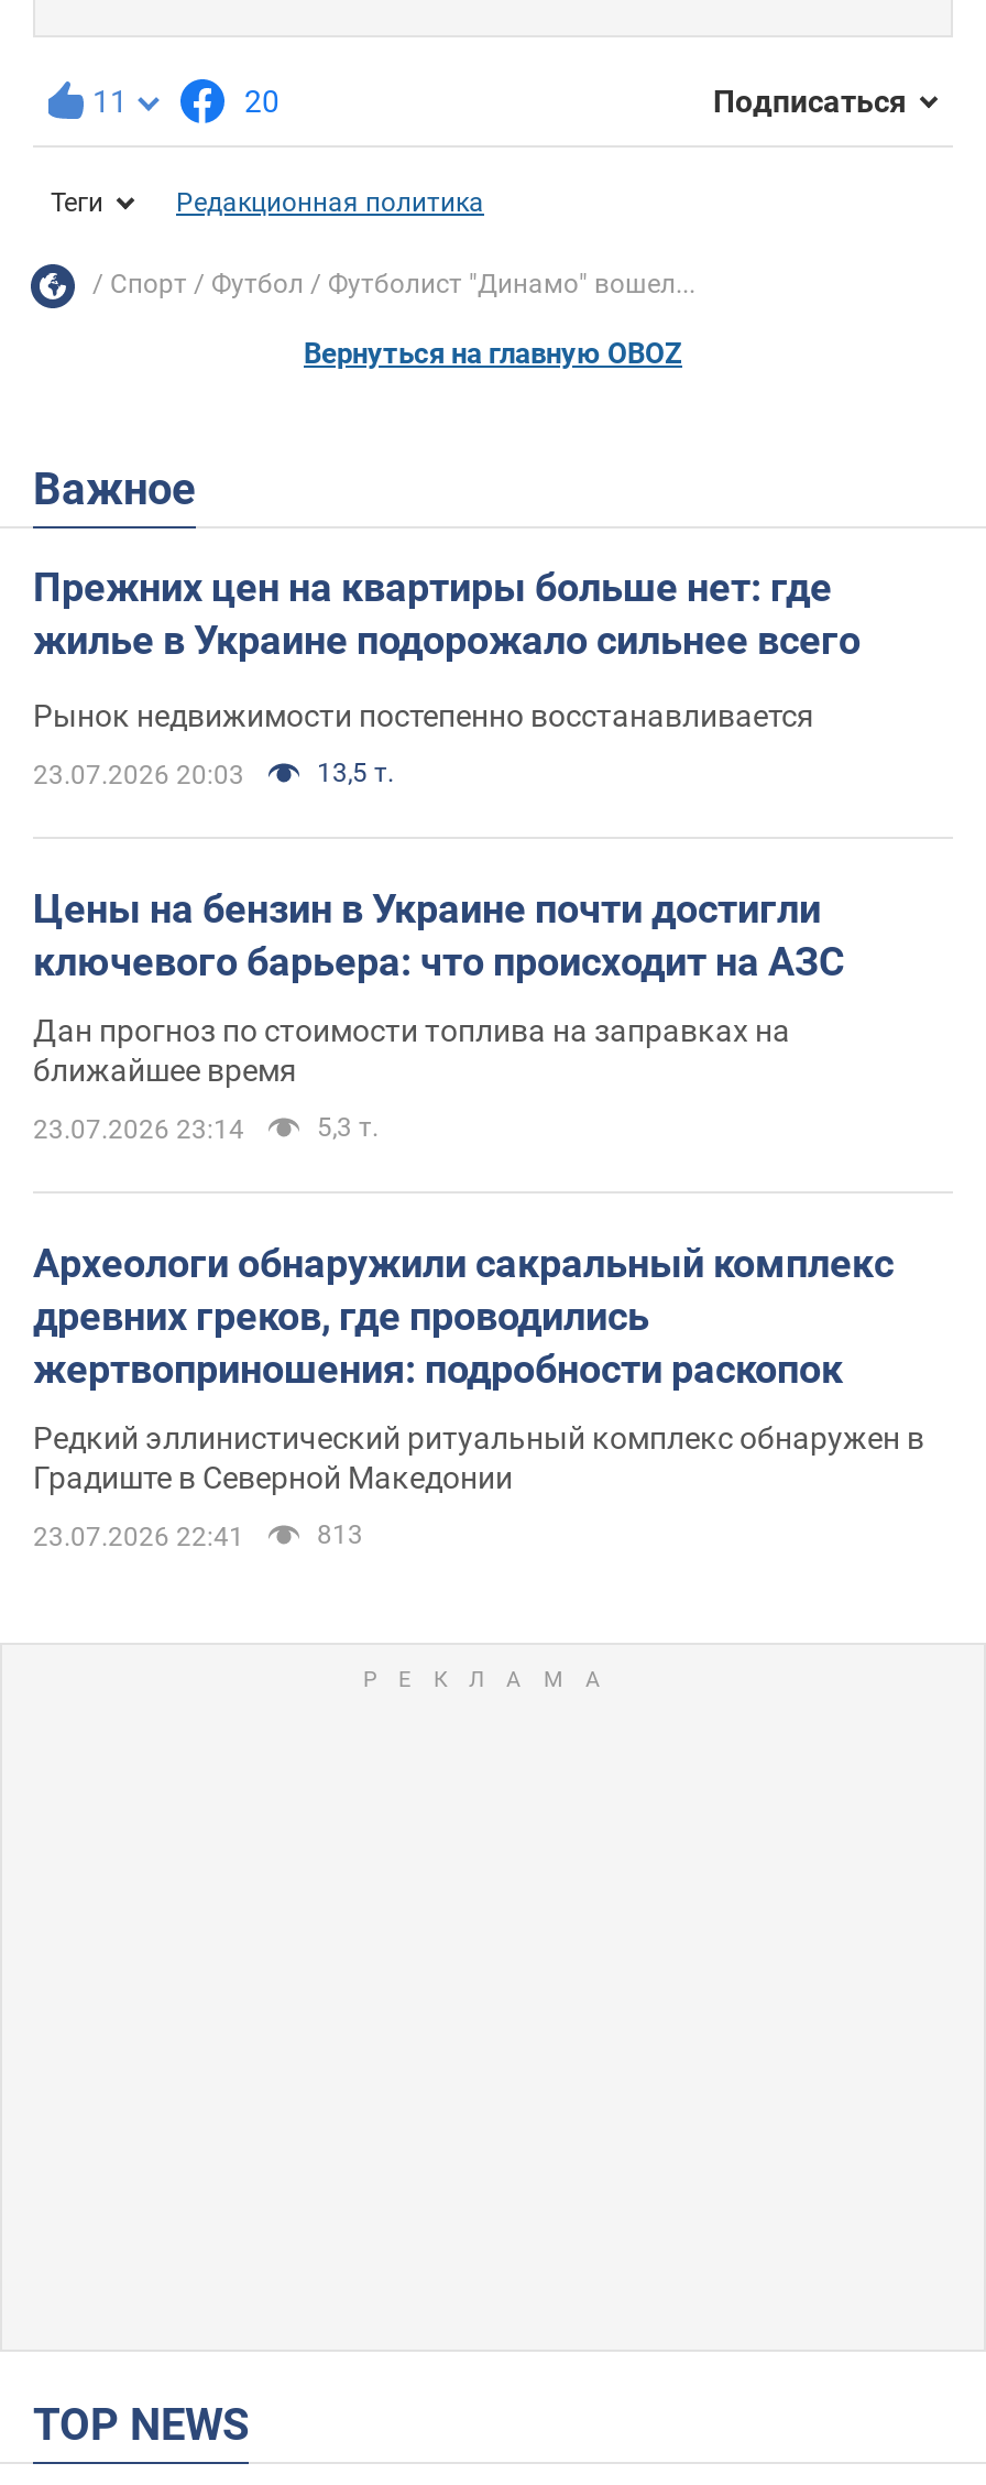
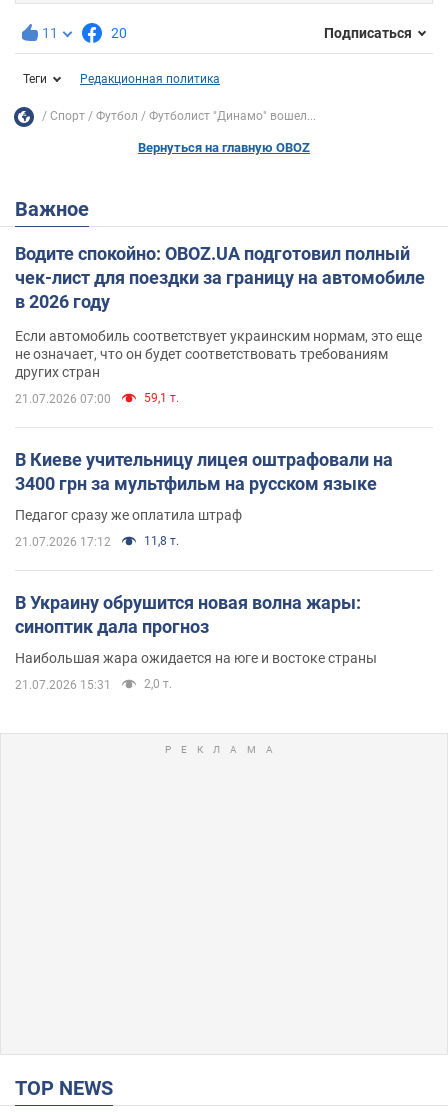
[33,563,861,662] Прежних цен на квартиры больше нет: где | жилье в Украине подорожало сильнее всего -> [15,243,425,312] Водите спокойно: OBOZ.UA подготовил полный | чек-лист для поездки за границу на автомобиле | в 2026 году
[33,697,814,733] Рынок недвижимости постепенно восстанавливается -> [15,328,422,380] Если автомобиль соответствует украинским нормам, это еще | не означает, что он будет соответствовать требованиям | других стран
[33,757,394,790] 23.07.2026 20:03 | 13,5 т. -> [15,391,179,406] 21.07.2026 07:00 | 59,1 т.
[33,885,845,984] Цены на бензин в Украине почти достигли | ключевого барьера: что происходит на АЗС -> [15,449,393,494] В Киеве учительницу лицея оштрафовали на | 3400 грн за мультфильм на русском языке
[33,1012,790,1087] Дан прогноз по стоимости топлива на заправках на | ближайшее время -> [15,507,242,523] Педагог сразу же оплатила штраф
[33,1111,379,1144] 23.07.2026 23:14 | 5,3 т. -> [15,534,179,549] 21.07.2026 17:12 | 11,8 т.
[33,1239,894,1391] Археологи обнаружили сакральный комплекс | древних греков, где проводились | жертвоприношения: подробности раскопок -> [15,592,361,637] В Украину обрушится новая волна жары: | синоптик дала прогноз
[33,1420,924,1495] Редкий эллинистический ритуальный комплекс обнаружен в | Градиште в Северной Македонии -> [15,650,377,666] Наибольшая жара ожидается на юге и востоке страны
[33,1519,363,1552] 23.07.2026 22:41 | 813 -> [15,677,172,692] 21.07.2026 15:31 | 2,0 т.

